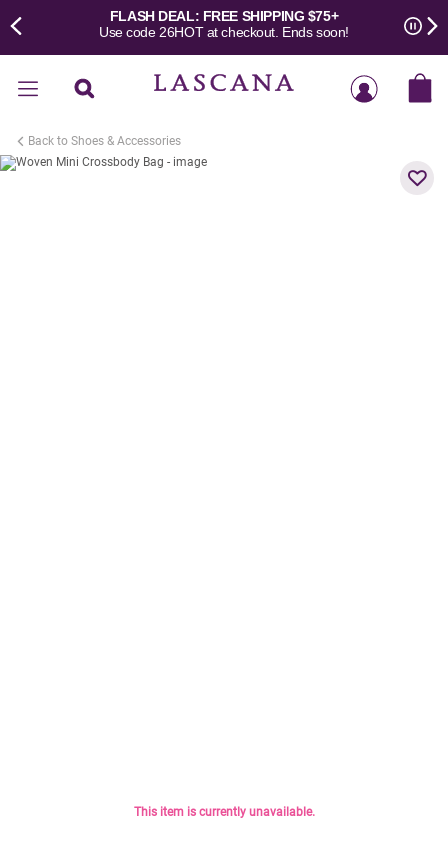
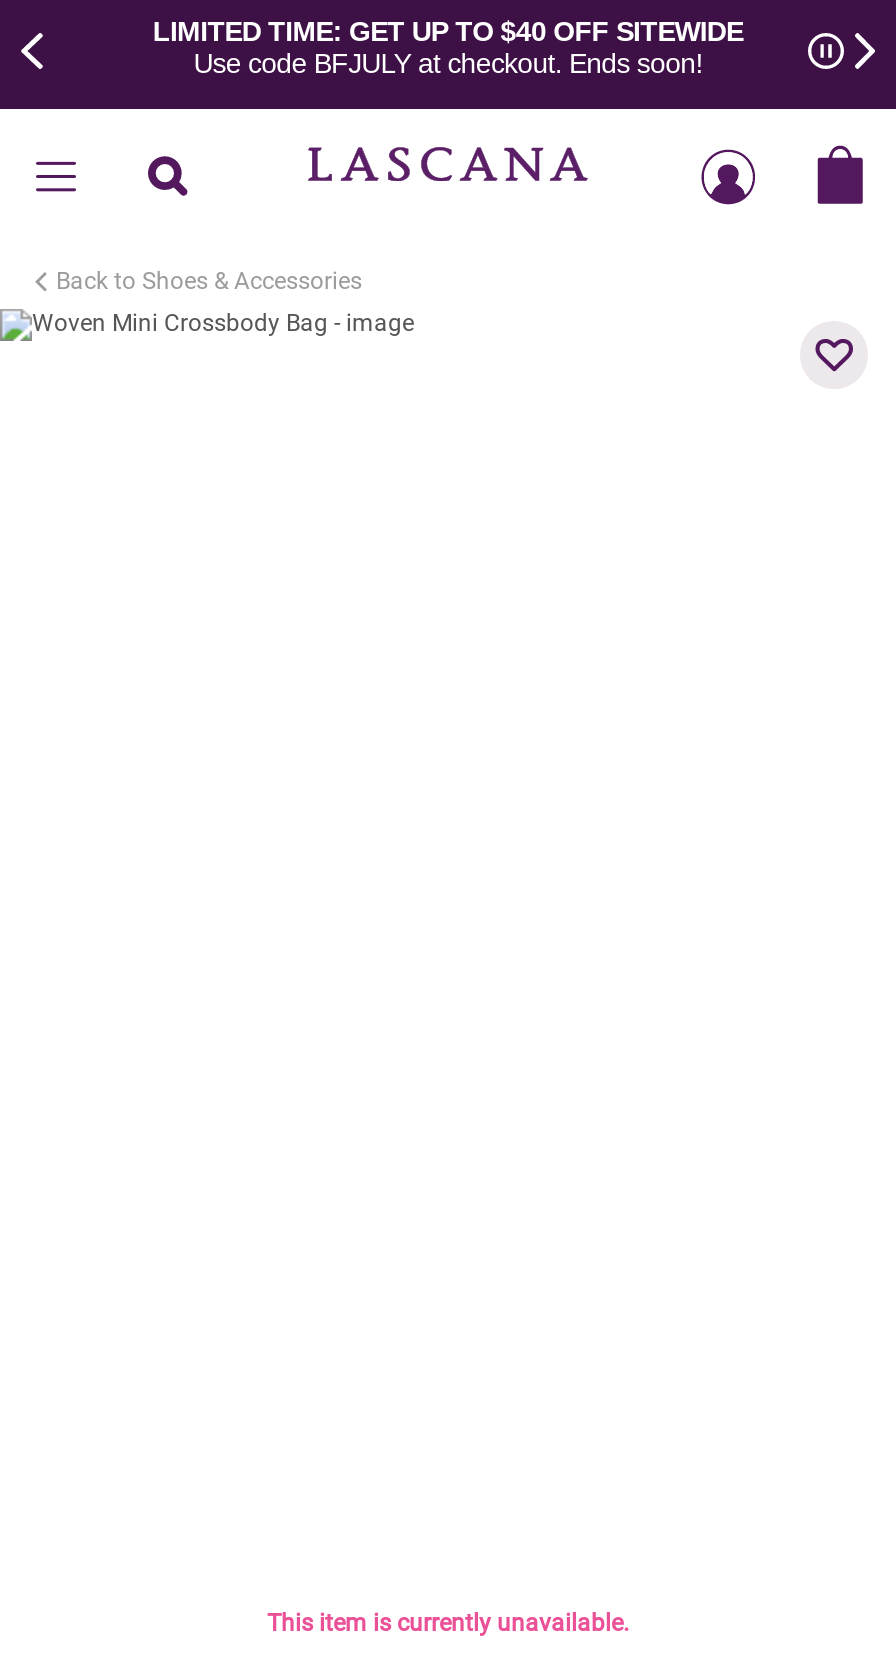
[99,8,349,40] FLASH DEAL: FREE SHIPPING $75+ | Use code 26HOT at checkout. Ends soon! -> [153,15,743,79] LIMITED TIME: GET UP TO $40 OFF SITEWIDE | Use code BFJULY at checkout. Ends soon!

